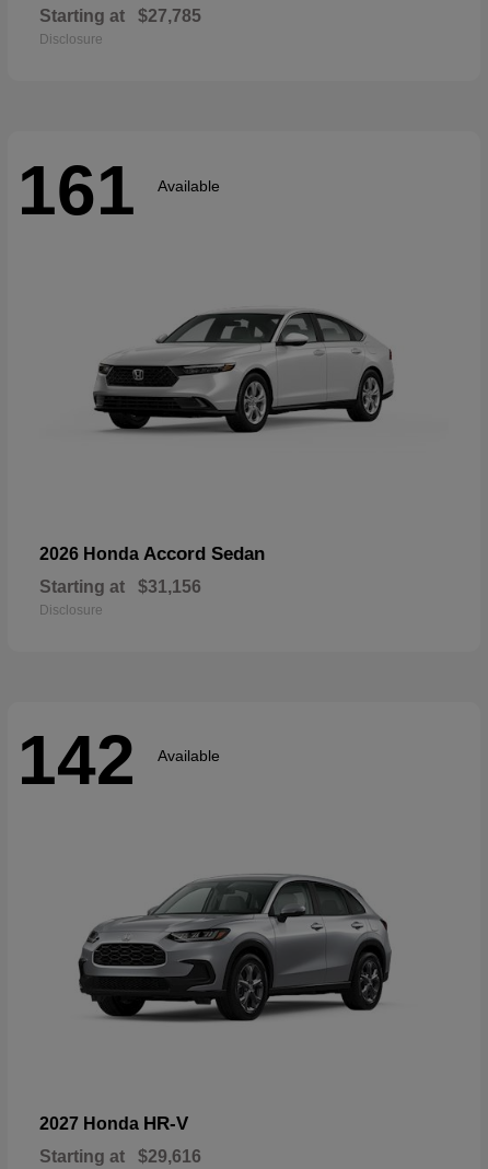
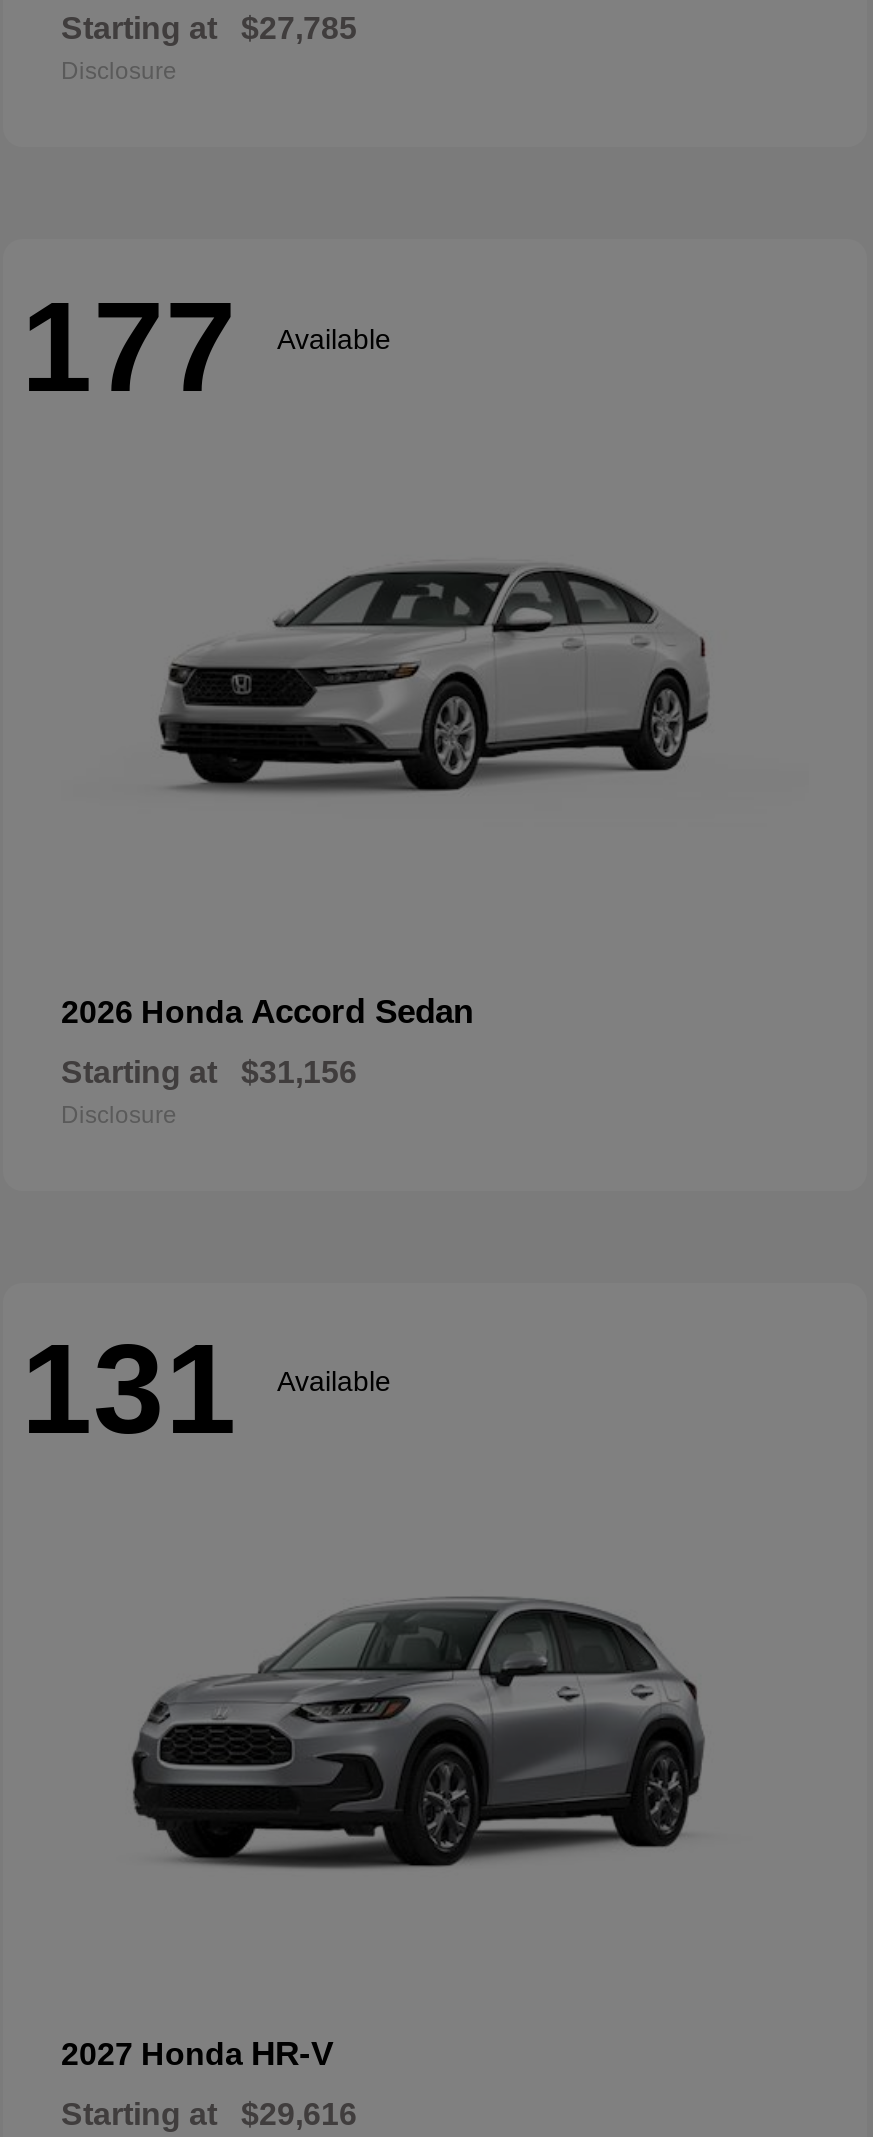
[18,151,220,230] 161 Available -> [21,275,391,419] 177 Available
[18,721,220,800] 142 Available -> [21,1318,391,1462] 131 Available

